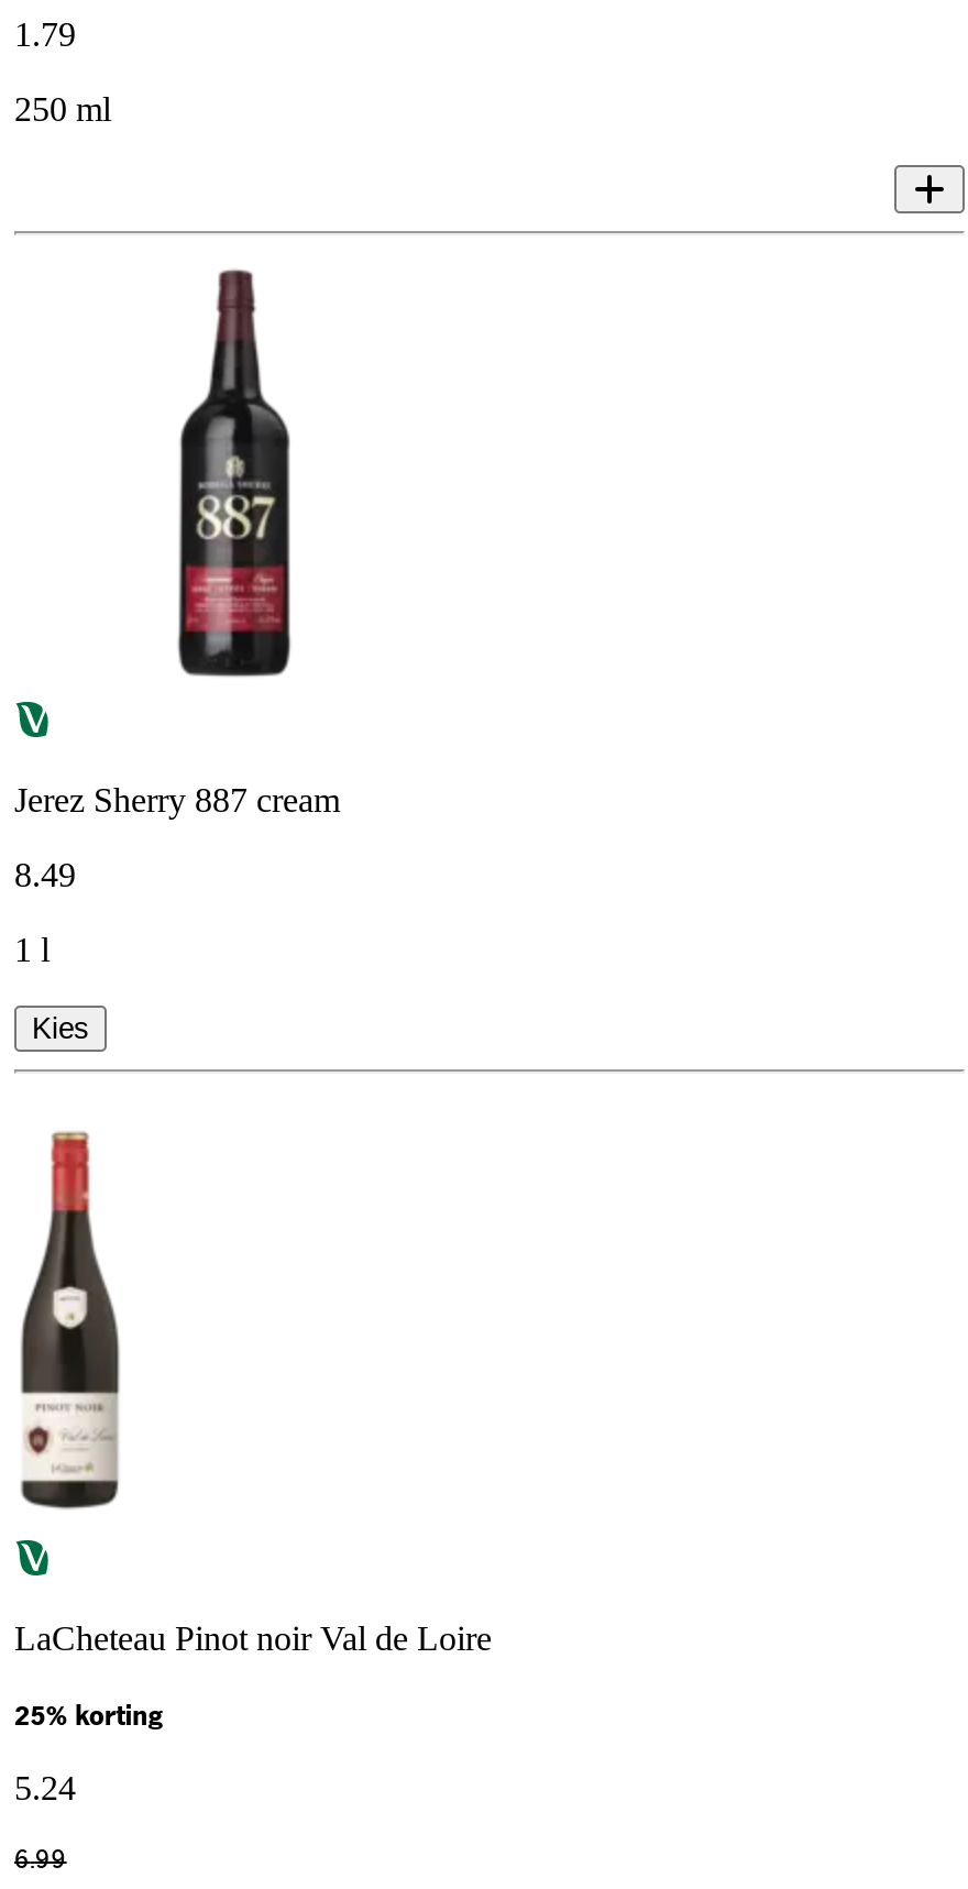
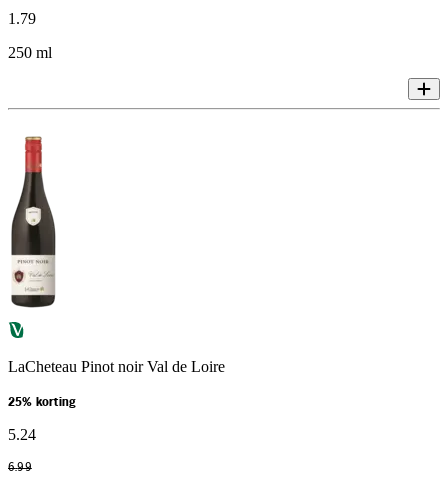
[177,268,291,678] [image] -> none
[14,782,340,1046] Jerez Sherry 887 cream | 8.49 | 1 l | Kies -> none

